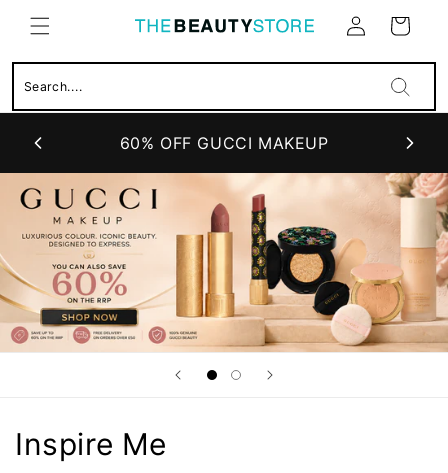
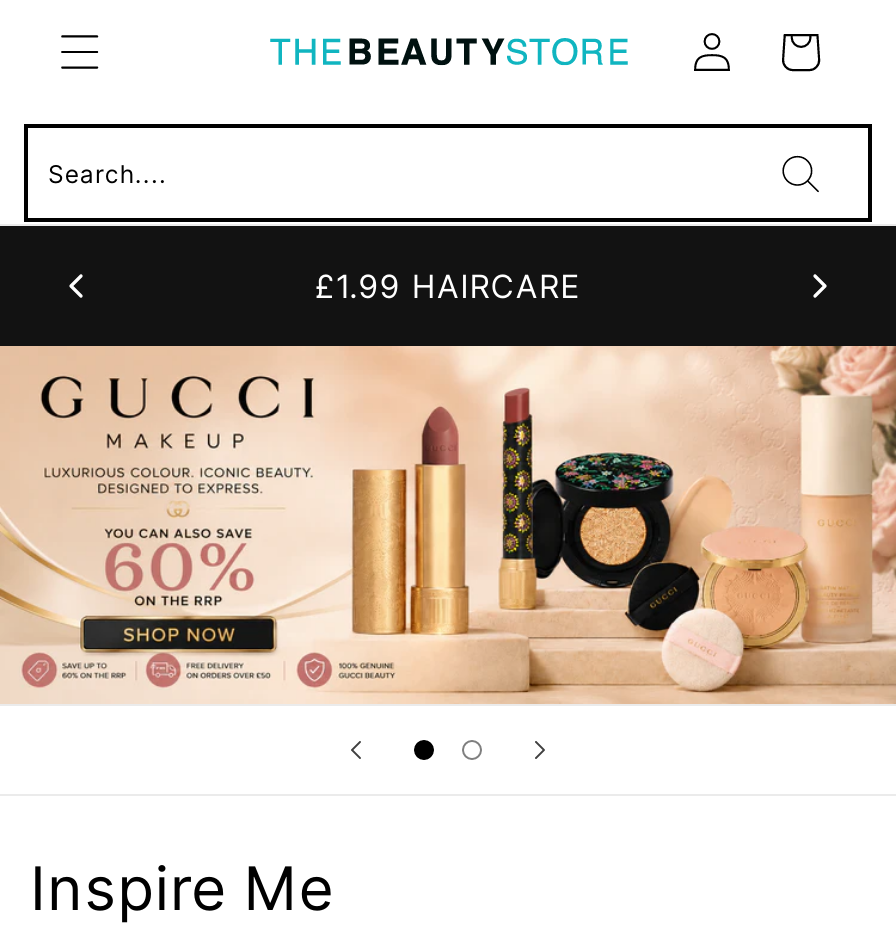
[119,133,328,153] 60% OFF GUCCI MAKEUP -> [315,266,581,306] £1.99 HAIRCARE

